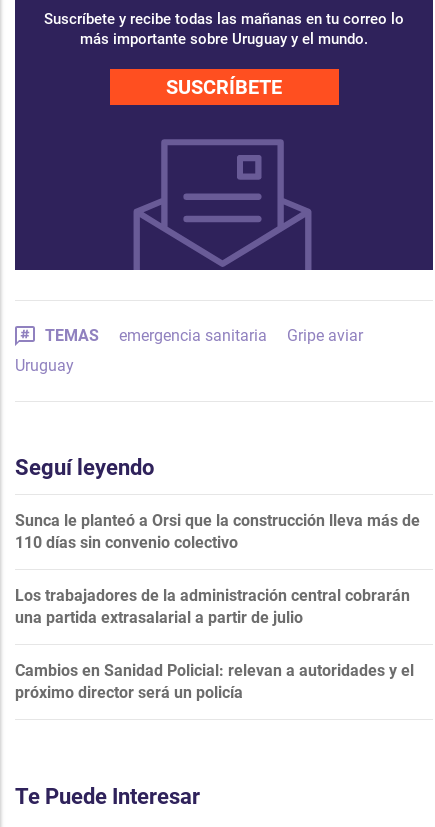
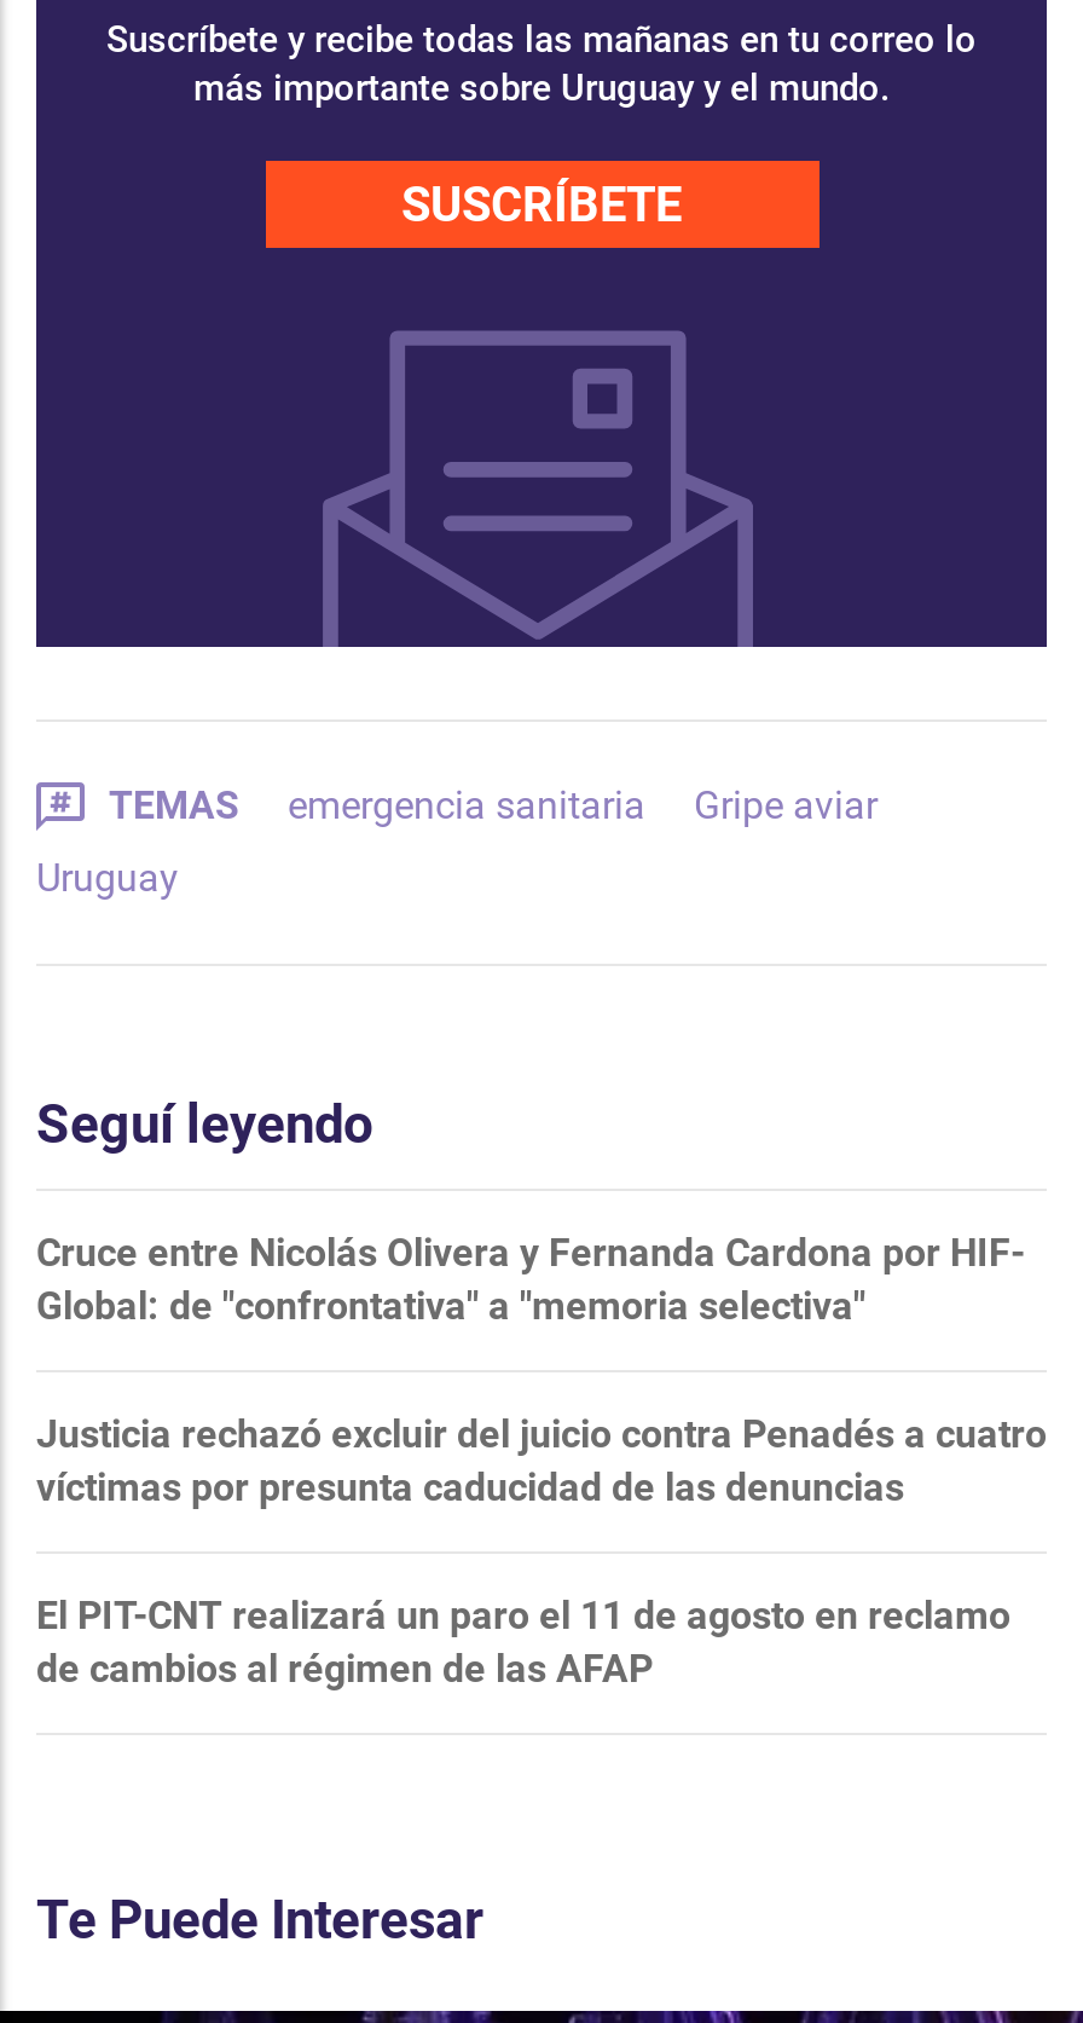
[15,511,420,552] Sunca le planteó a Orsi que la construcción lleva más de | 110 días sin convenio colectivo -> [36,1229,1025,1328] Cruce entre Nicolás Olivera y Fernanda Cardona por HIF- | Global: de "confrontativa" a "memoria selectiva"
[15,586,410,627] Los trabajadores de la administración central cobrarán | una partida extrasalarial a partir de julio -> [36,1410,1047,1510] Justicia rechazó excluir del juicio contra Penadés a cuatro | víctimas por presunta caducidad de las denuncias
[15,661,414,702] Cambios en Sanidad Policial: relevan a autoridades y el | próximo director será un policía -> [36,1592,1010,1691] El PIT-CNT realizará un paro el 11 de agosto en reclamo | de cambios al régimen de las AFAP

